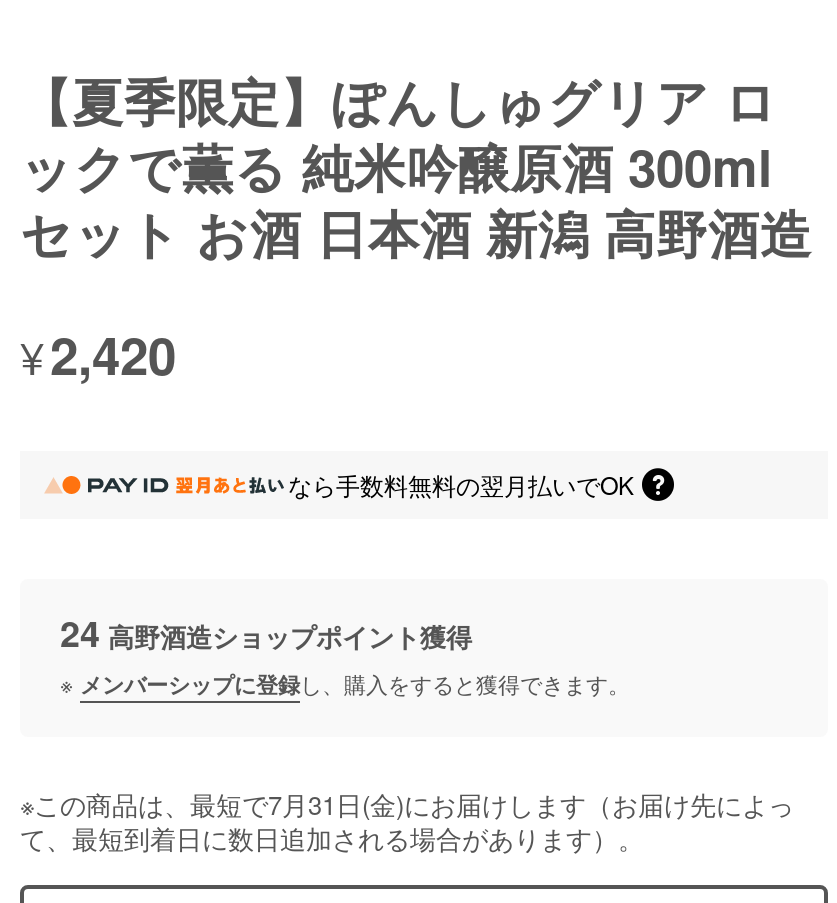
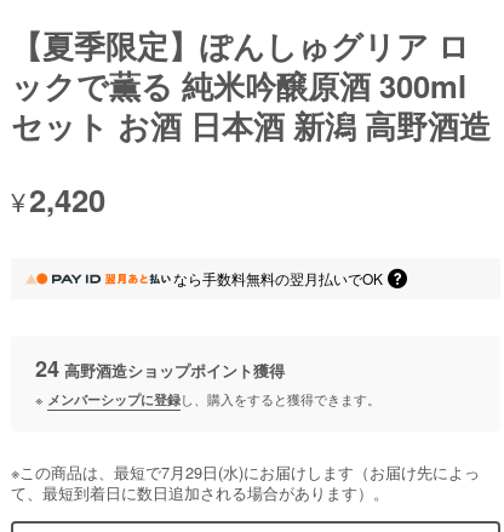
[20,785,794,823] ※この商品は、最短で7月31日(金)にお届けします（お届け先によっ -> [11,461,480,484] ※この商品は、最短で7月29日(水)にお届けします（お届け先によっ

